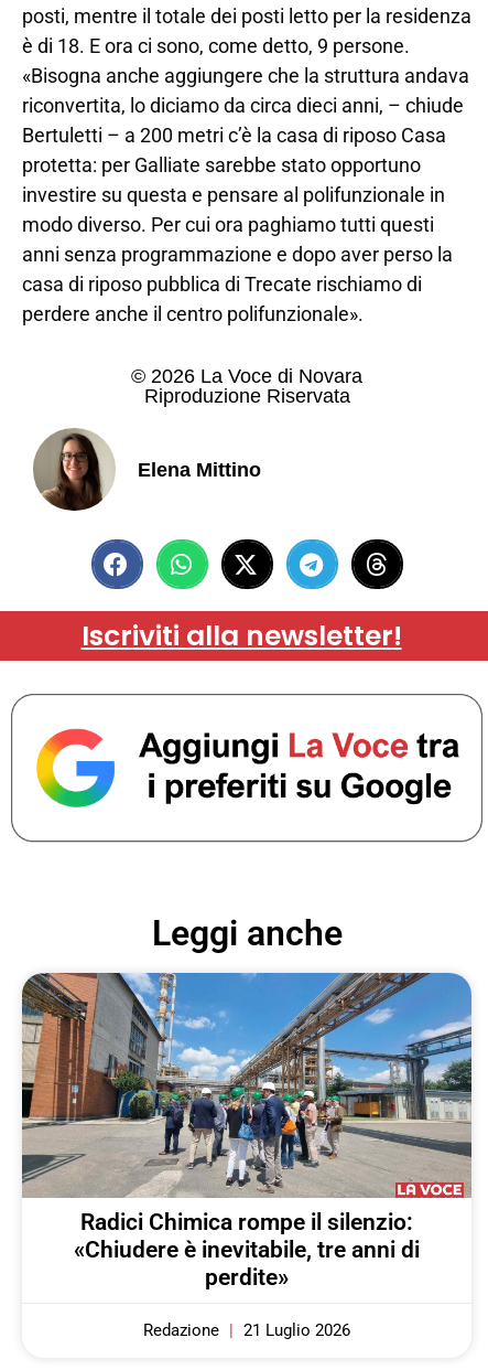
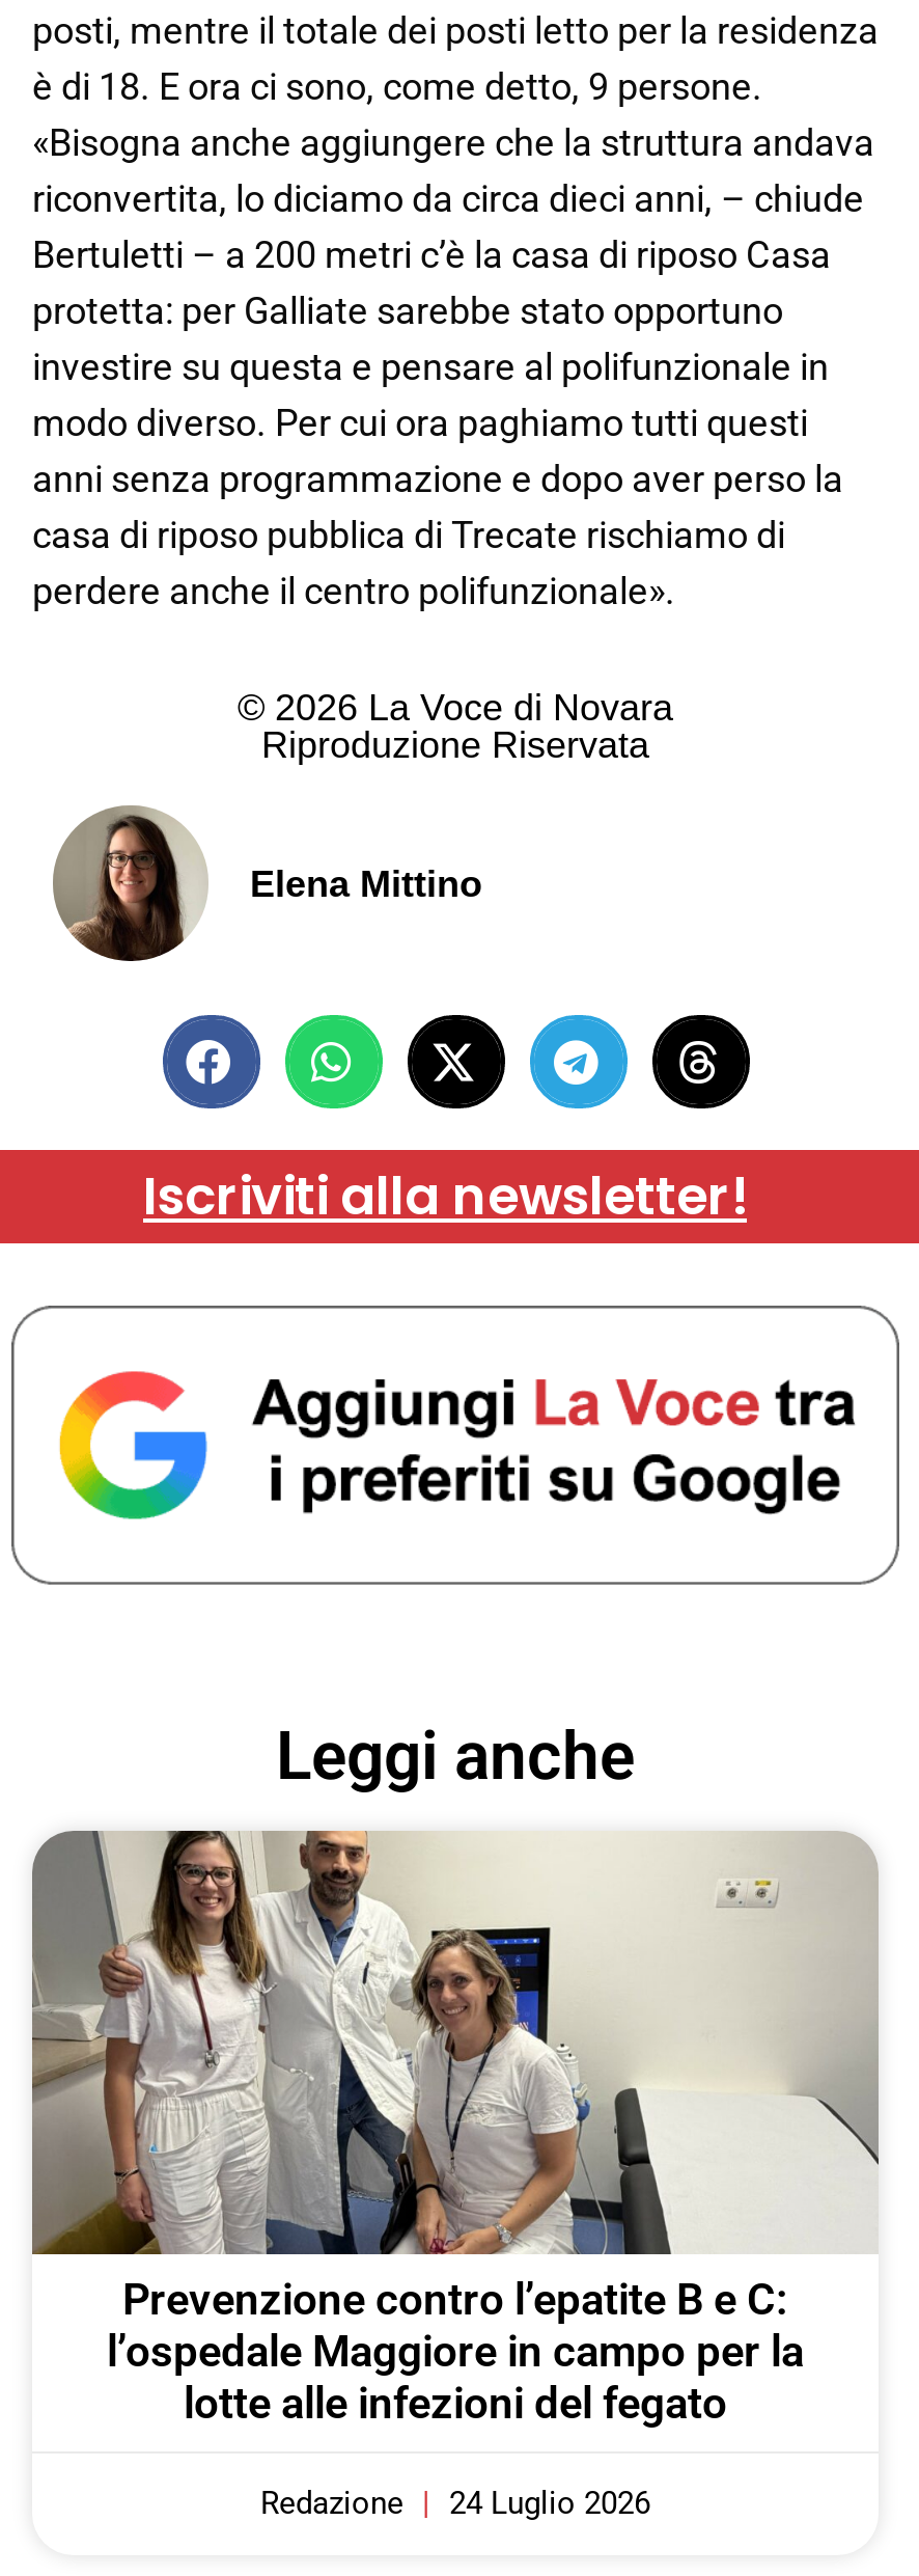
[21,972,473,1291] [image] | Radici Chimica rompe il silenzio: | «Chiudere è inevitabile, tre anni di | perdite» -> [30,1829,879,2429] [image] | Prevenzione contro l’epatite B e C: | l’ospedale Maggiore in campo per la | lotte alle infezioni del fegato
[143,1321,350,1340] Redazione 21 Luglio 2026 -> [260,2485,650,2522] Redazione 24 Luglio 2026

